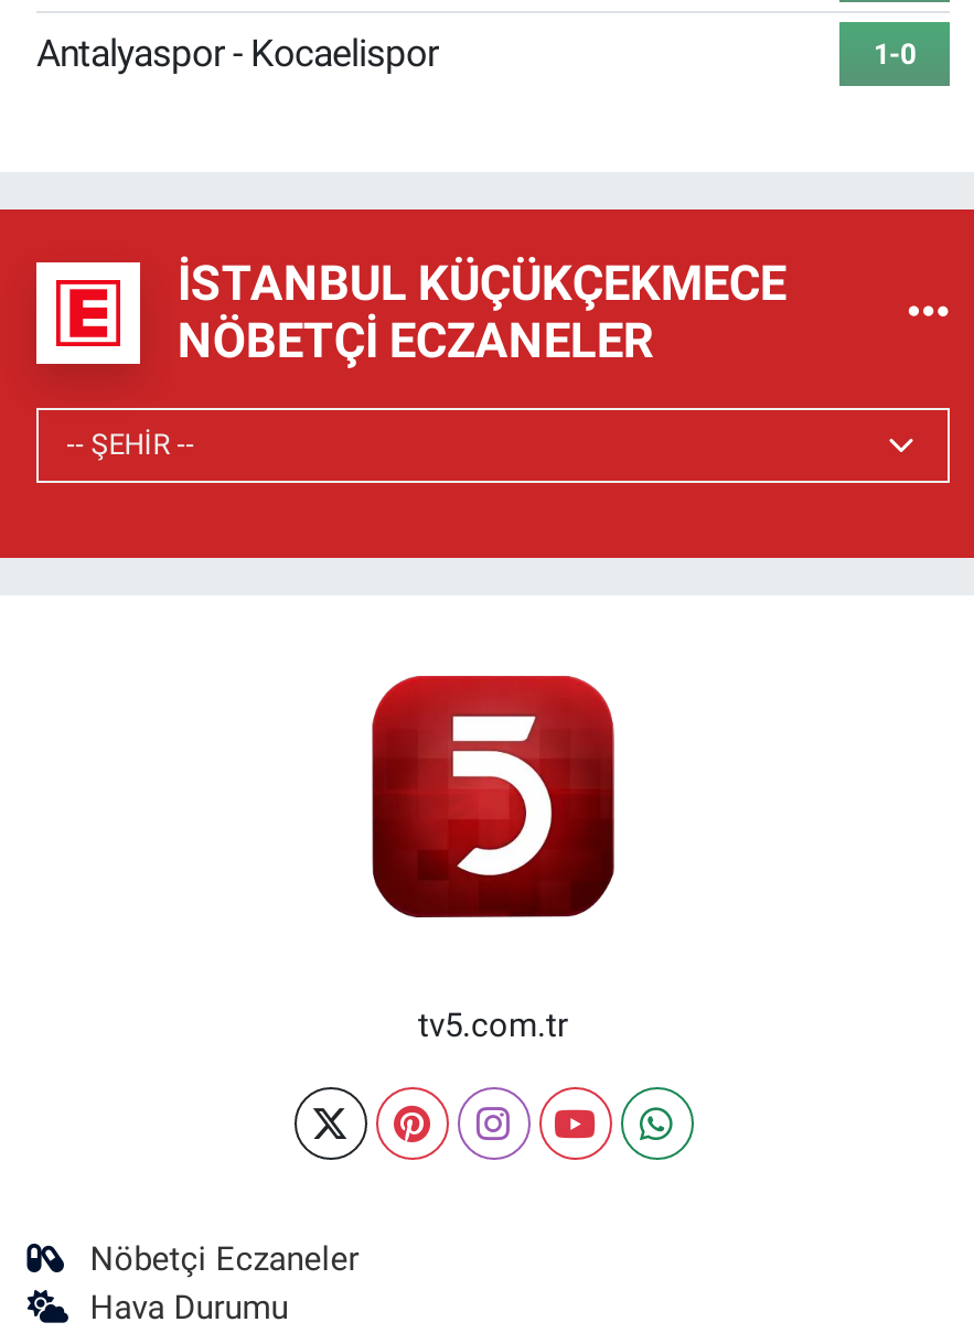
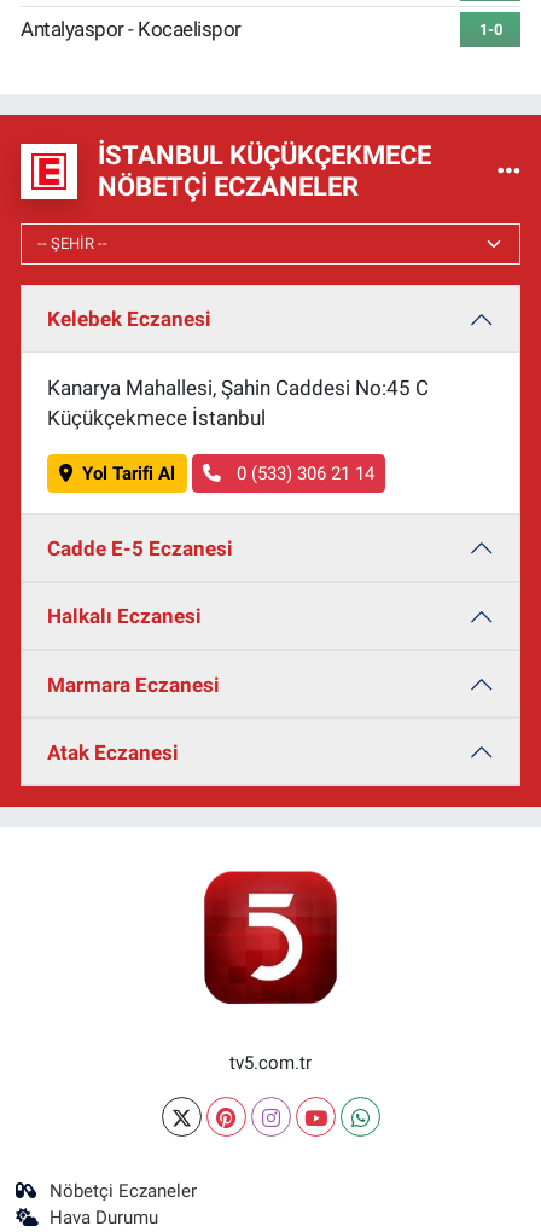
none -> [4,284,537,788] [image] | Kelebek Eczanesi | Kanarya Mahallesi, Şahin Caddesi No:45 C | Küçükçekmece İstanbul | Yol Tarifi Al | 0 (533) 306 21 14 | Cadde E-5 Eczanesi | Halkalı Eczanesi | Marmara Eczanesi | Atak Eczanesi

